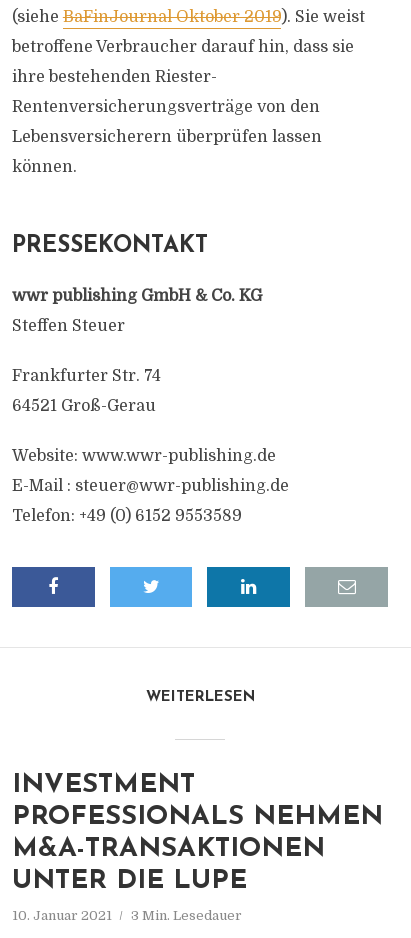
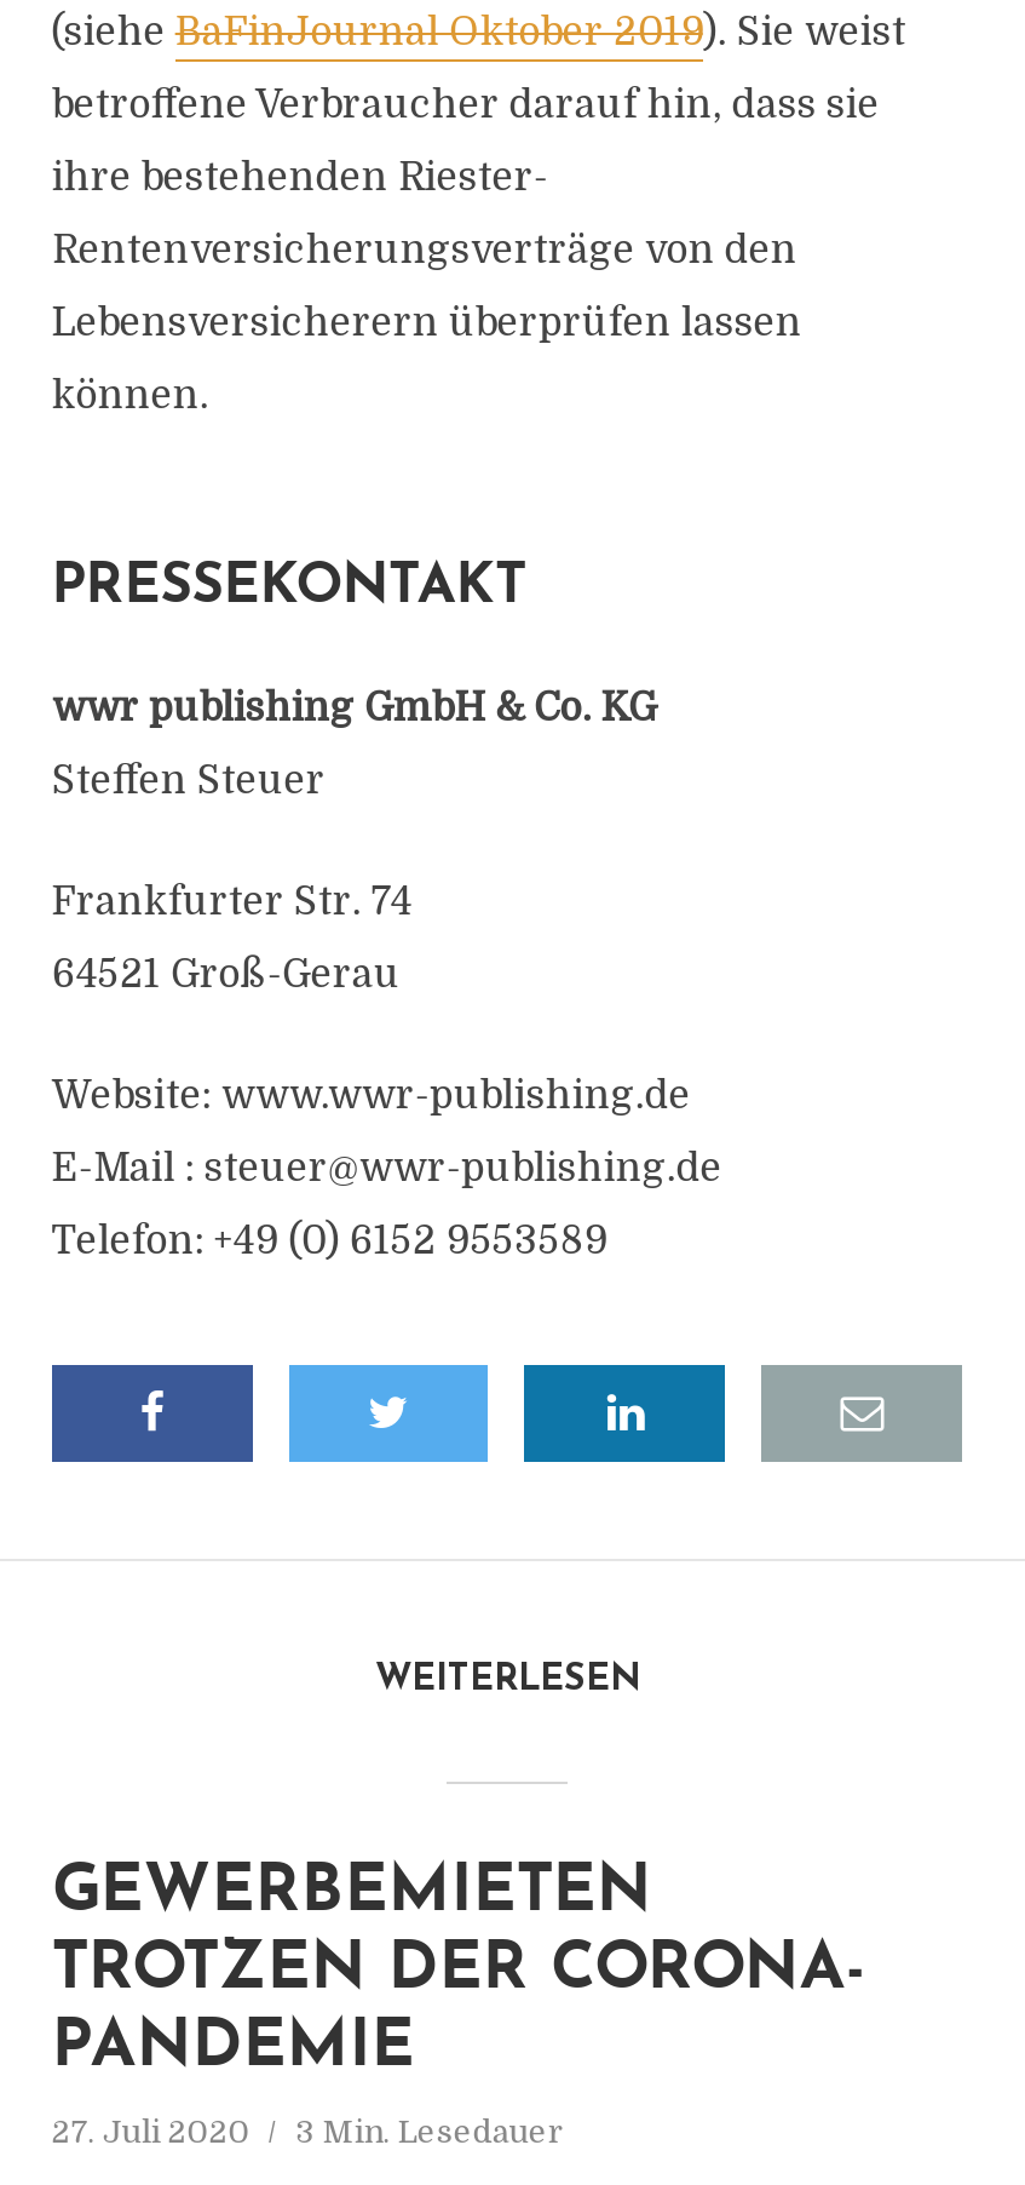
[12,772,383,895] INVESTMENT | PROFESSIONALS NEHMEN | M&A-TRANSAKTIONEN | UNTER DIE LUPE -> [52,1862,865,2082] GEWERBEMIETEN | TROTZEN DER CORONA- | PANDEMIE
[12,908,242,923] 10. Januar 2021 3 Min. Lesedauer -> [52,2114,565,2150] 27. Juli 2020 3 Min. Lesedauer

